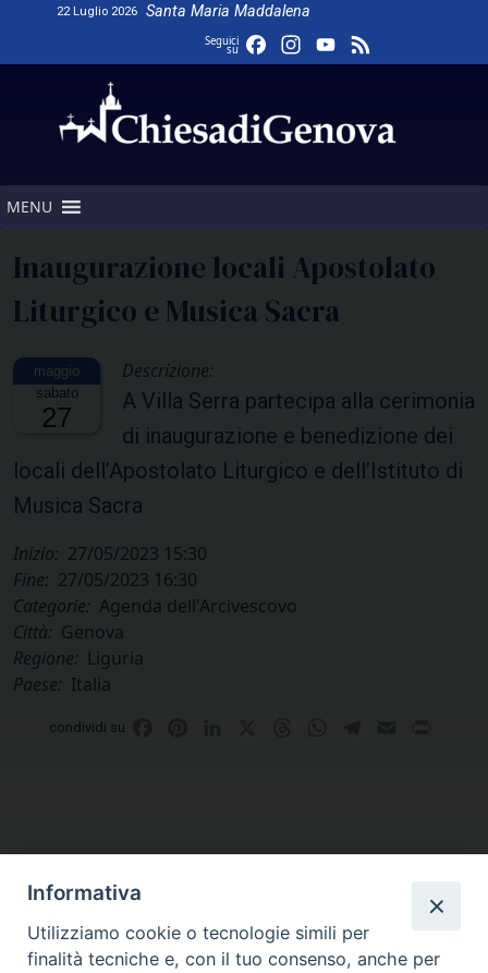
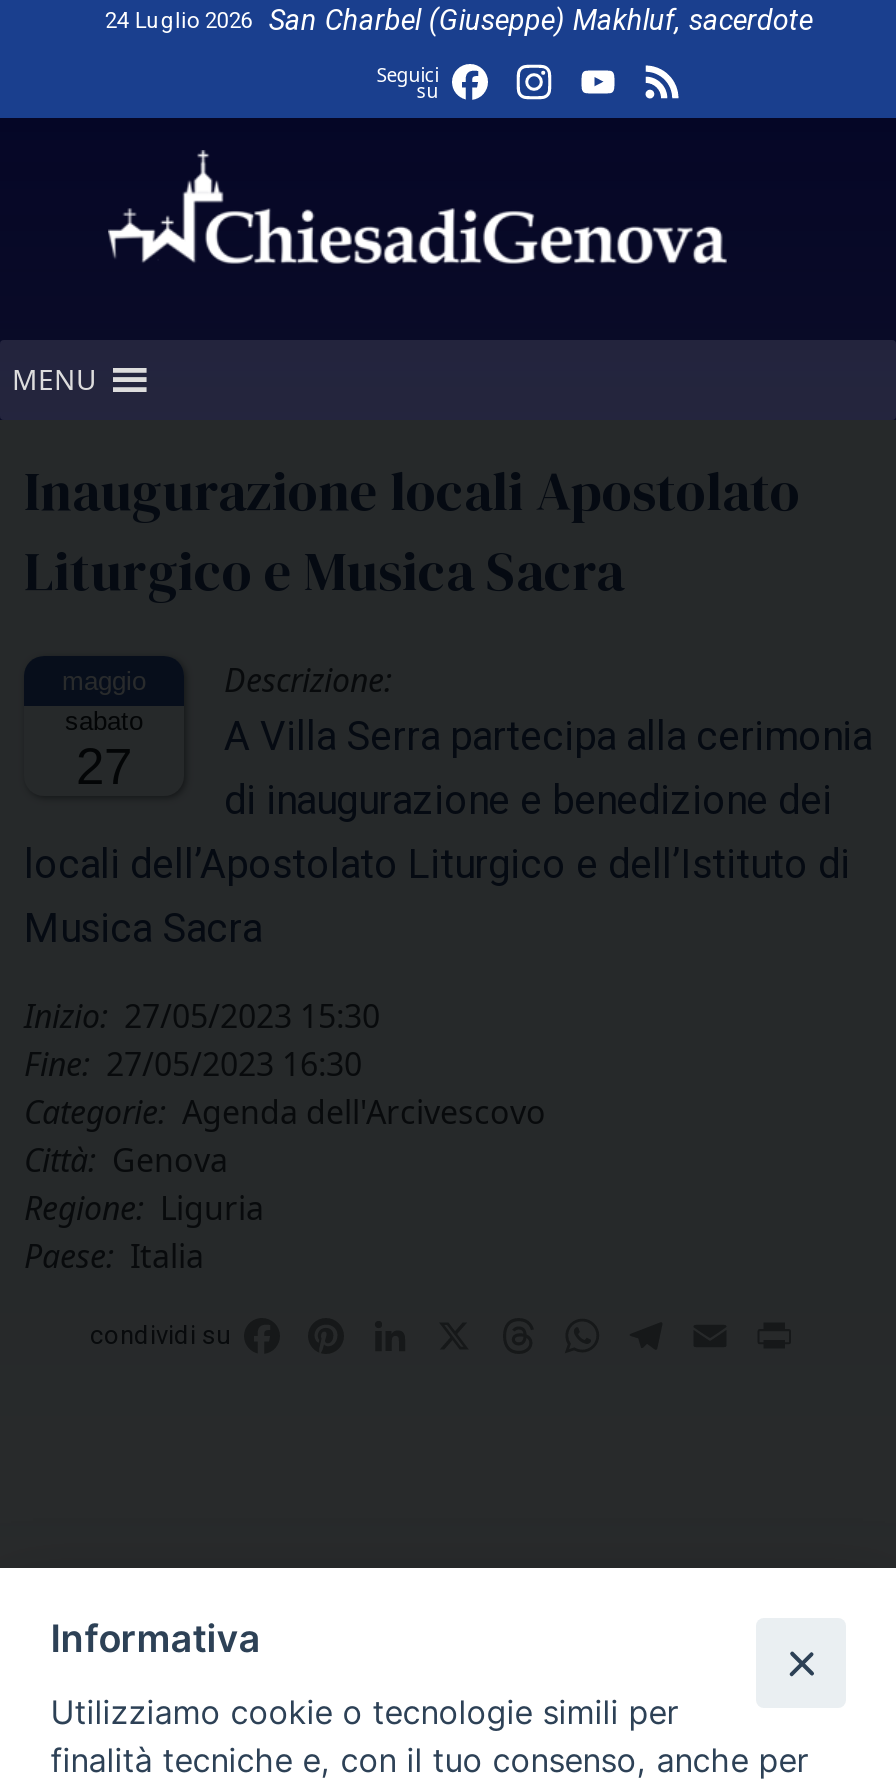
[57,2,311,21] 22 Luglio 2026 | Santa Maria Maddalena -> [105,4,813,38] 24 Luglio 2026 | San Charbel (Giuseppe) Makhluf, sacerdote

